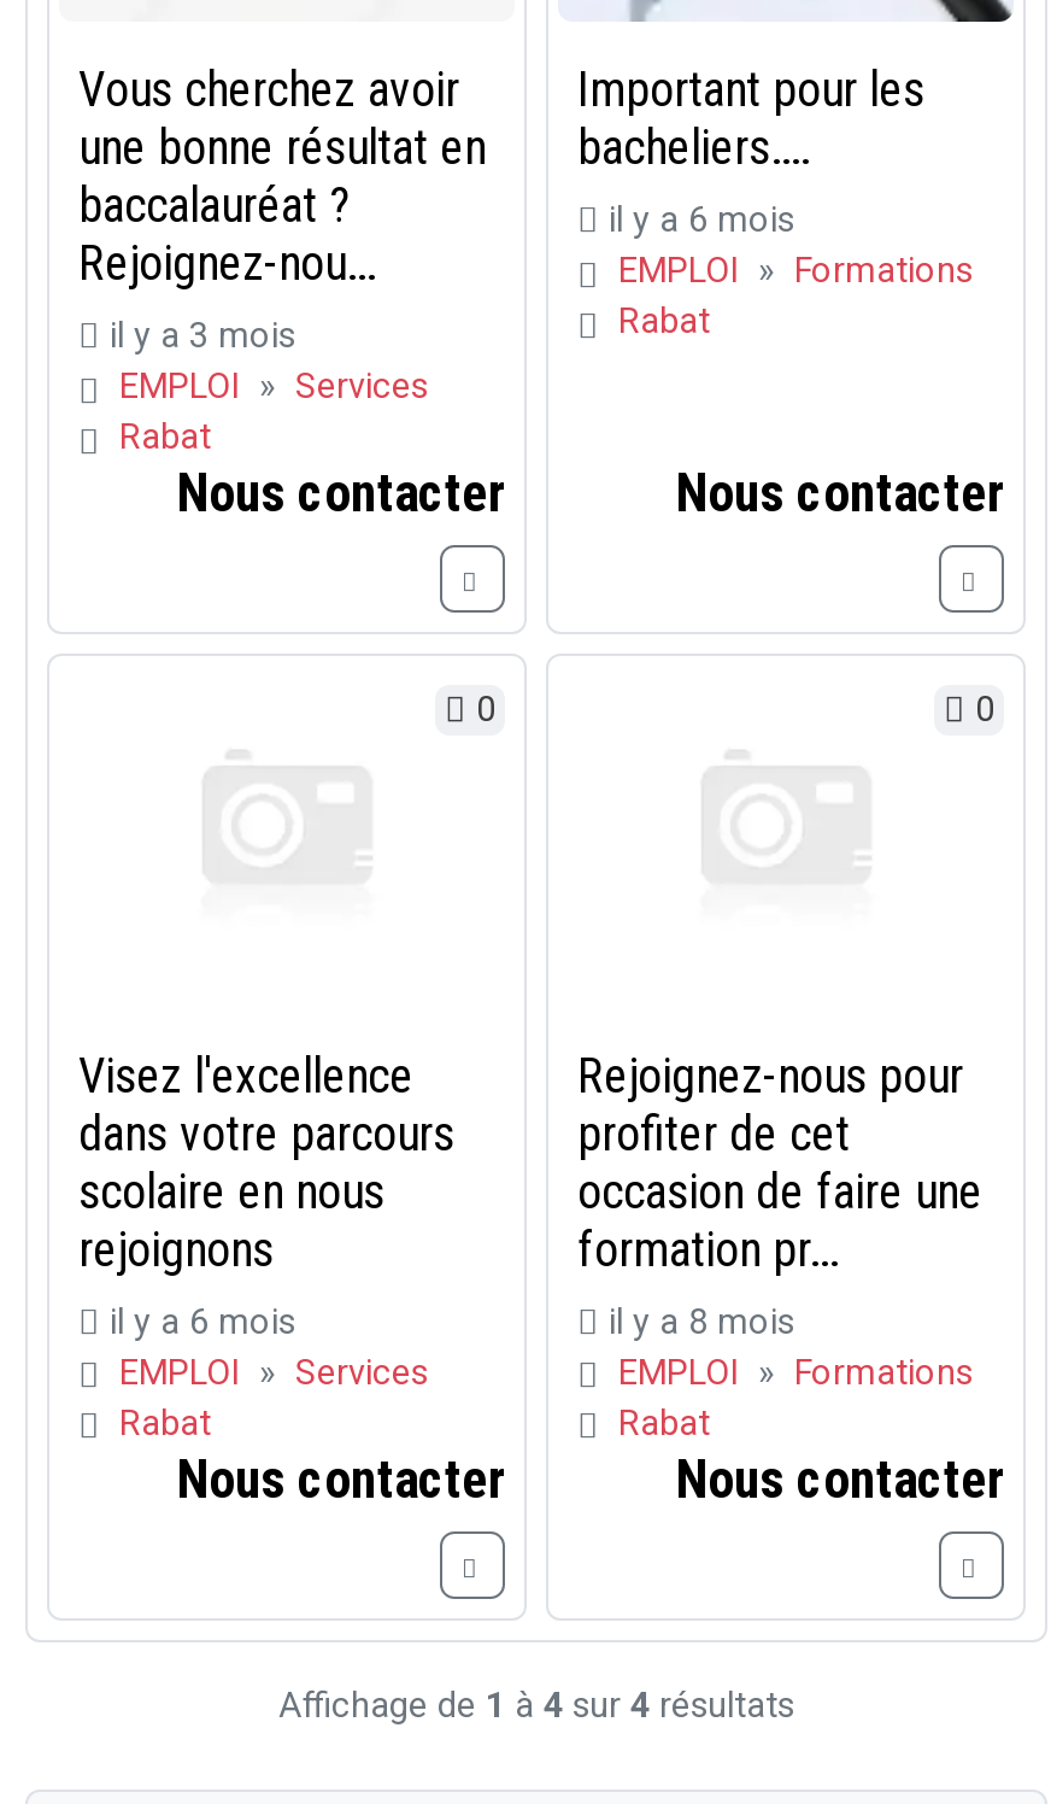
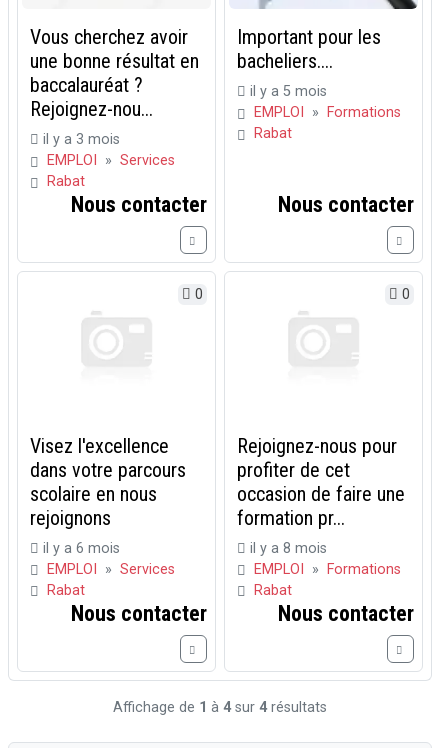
[609,200,794,241] il y a 6 mois -> [250,83,327,100] il y a 5 mois

